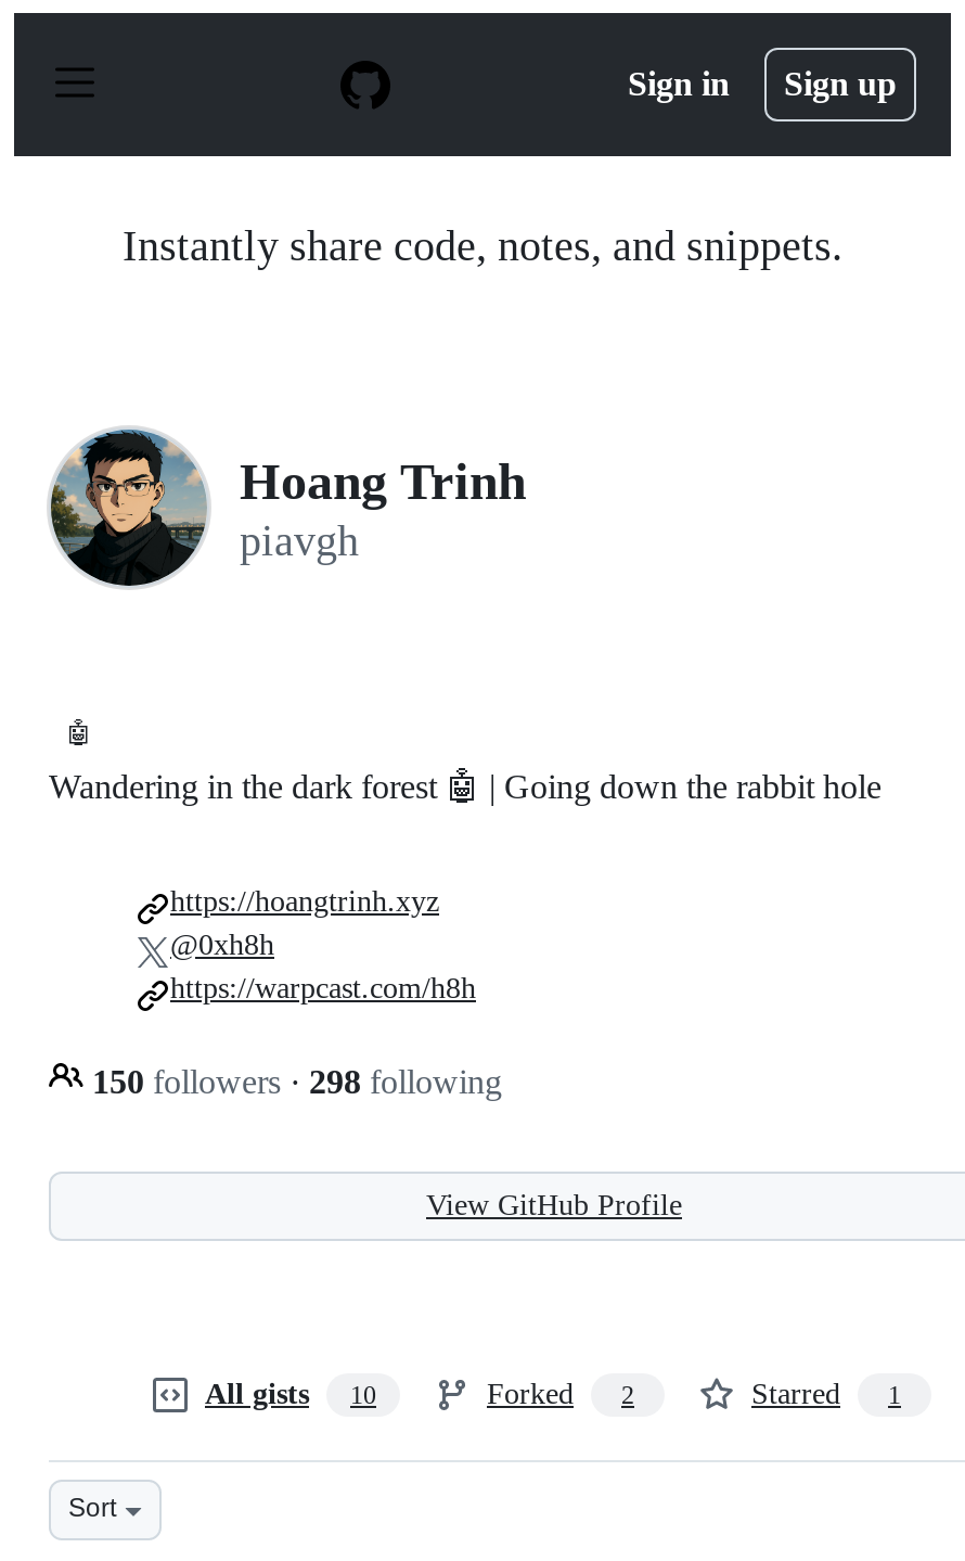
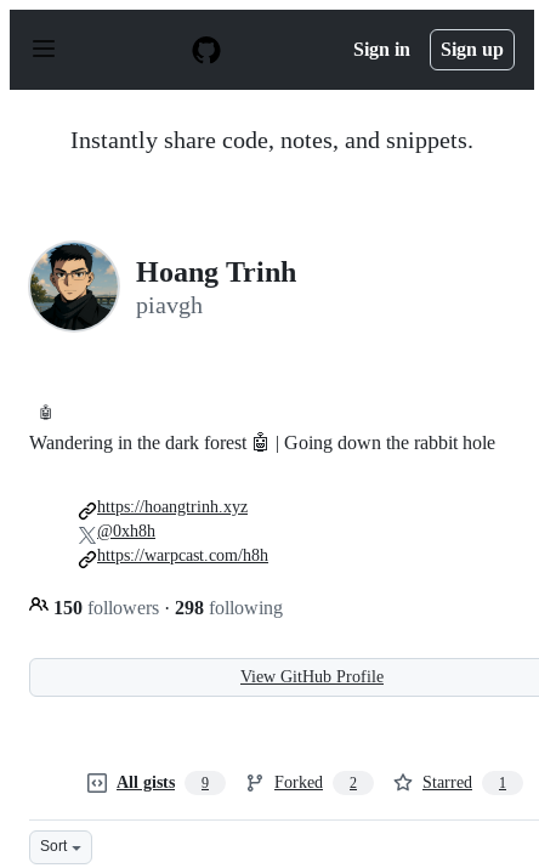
[205,1377,376,1410] All gists 10 -> [117,773,209,791] All gists 9

